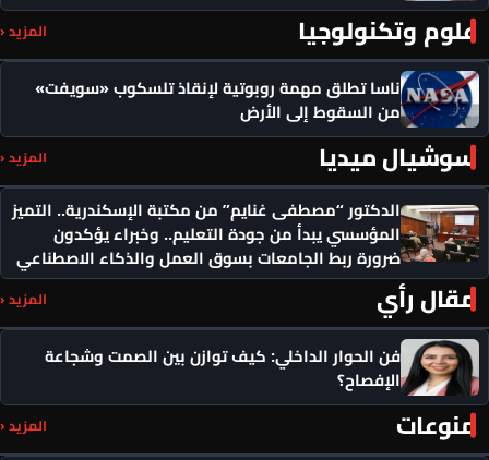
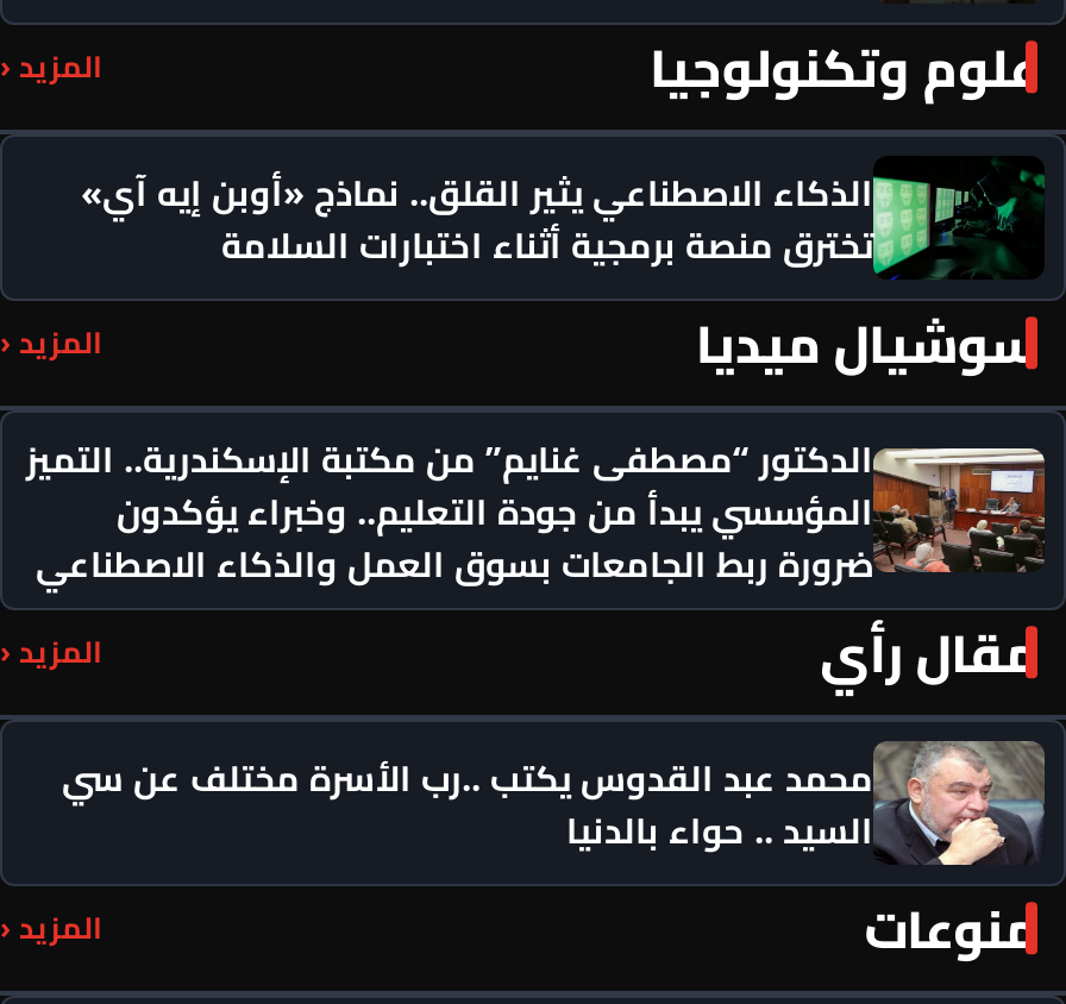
[35,70,480,129] [image] | ناسا تطلق مهمة روبوتية لإنقاذ تلسكوب «سويفت» | من السقوط إلى الأرض -> [81,155,1045,278] [image] | الذكاء الاصطناعي يثير القلق.. نماذج «أوبن إيه آي» | تخترق منصة برمجية أثناء اختبارات السلامة
[45,338,480,397] [image] | فن الحوار الداخلي: كيف توازن بين الصمت وشجاعة | الإفصاح؟ -> [62,740,1045,866] [image] | محمد عبد القدوس يكتب ..رب الأسرة مختلف عن سي | السيد .. حواء بالدنيا

